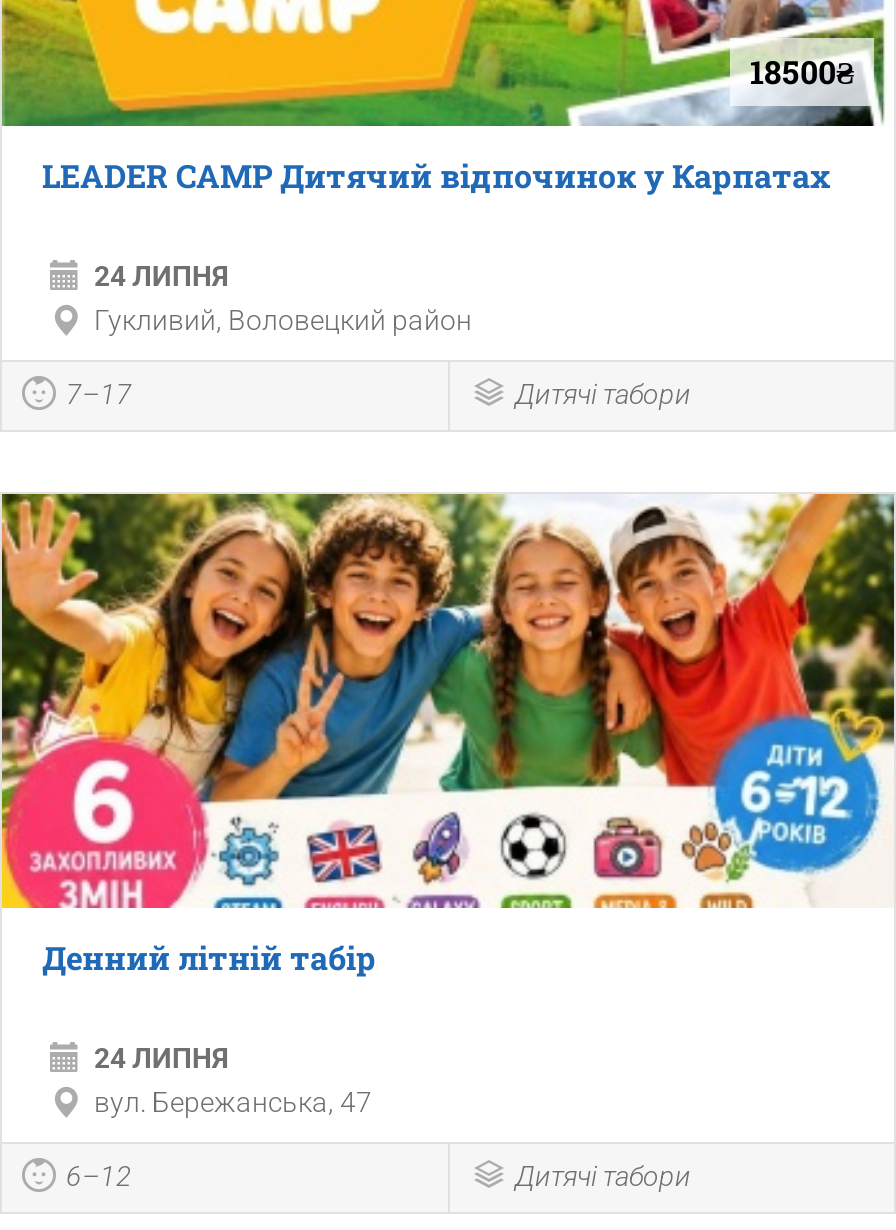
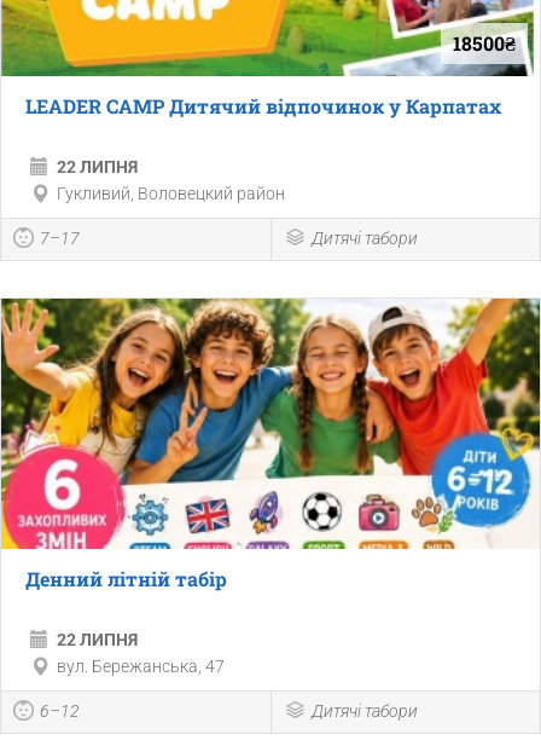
[94,260,228,292] 24 ЛИПНЯ -> [57,157,138,177] 22 ЛИПНЯ
[94,1042,228,1074] 24 ЛИПНЯ -> [57,630,138,650] 22 ЛИПНЯ

